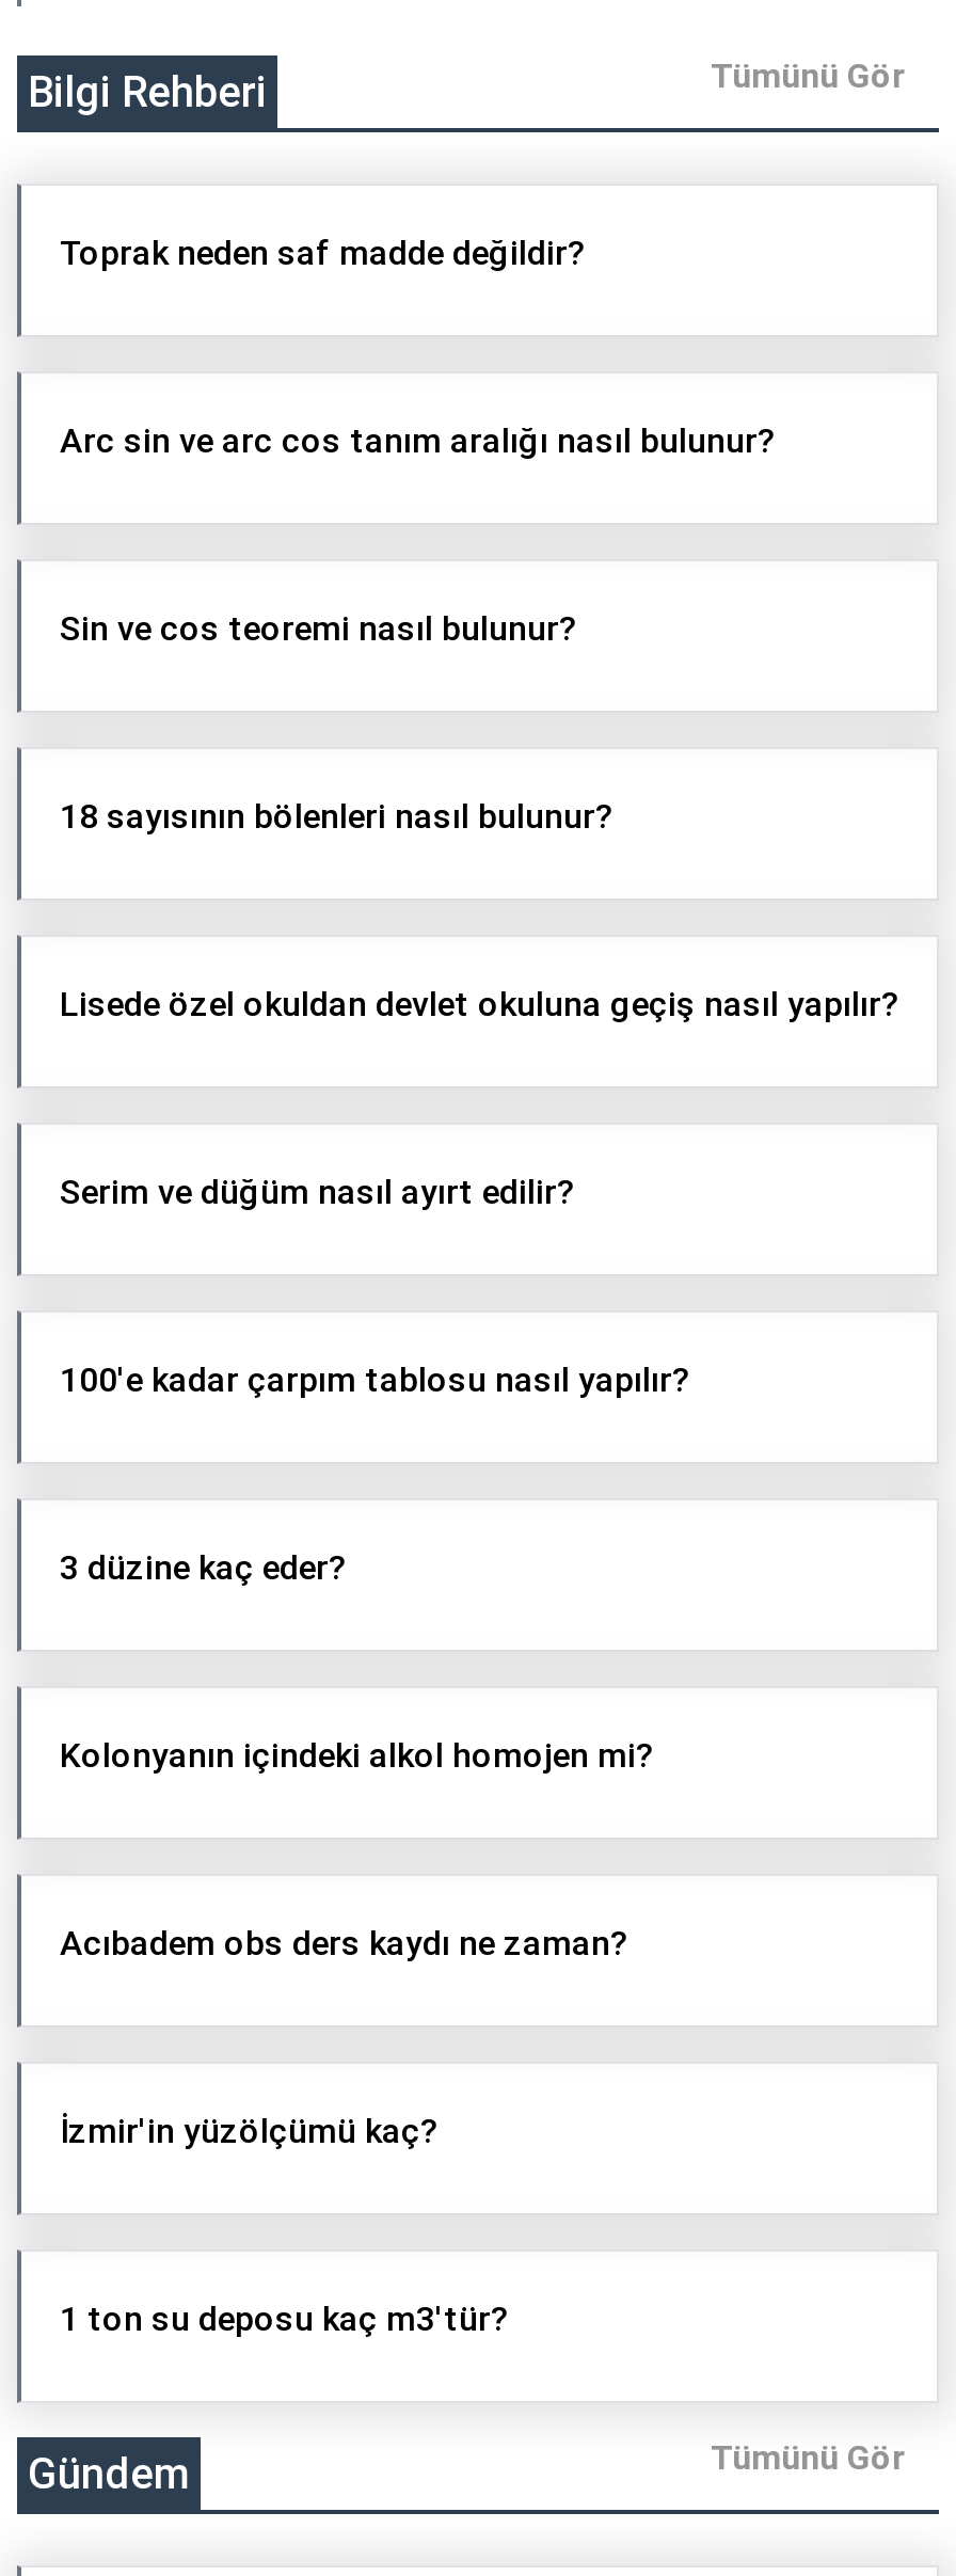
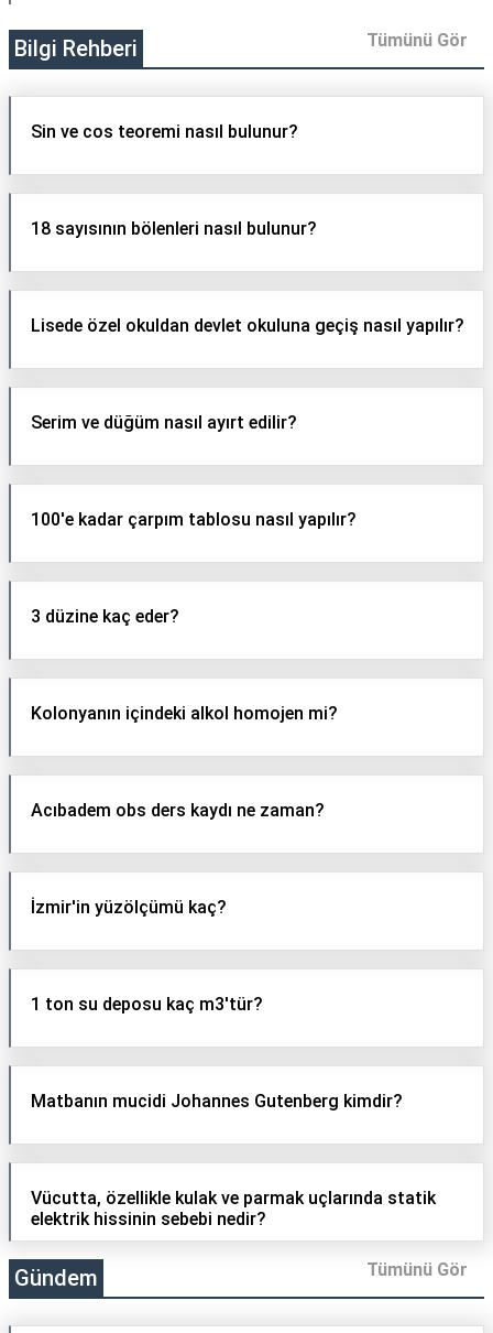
[60,234,587,274] Toprak neden saf madde değildir? -> none
[60,422,777,462] Arc sin ve arc cos tanım aralığı nasıl bulunur? -> none
moved [60,609,901,2340] -> [31,122,464,1015]: Sin ve cos teoremi nasıl bulunur? | 18 sayısının bölenleri nasıl bulunur? | Lisede özel okuldan devlet okuluna geçiş nasıl yapılır? | ... | İzmir'in yüzölçümü kaç? | 1 ton su deposu kaç m3'tür?
none -> [31,1091,403,1112] Matbanın mucidi Johannes Gutenberg kimdir?
none -> [31,1188,436,1230] Vücutta, özellikle kulak ve parmak uçlarında statik | elektrik hissinin sebebi nedir?

